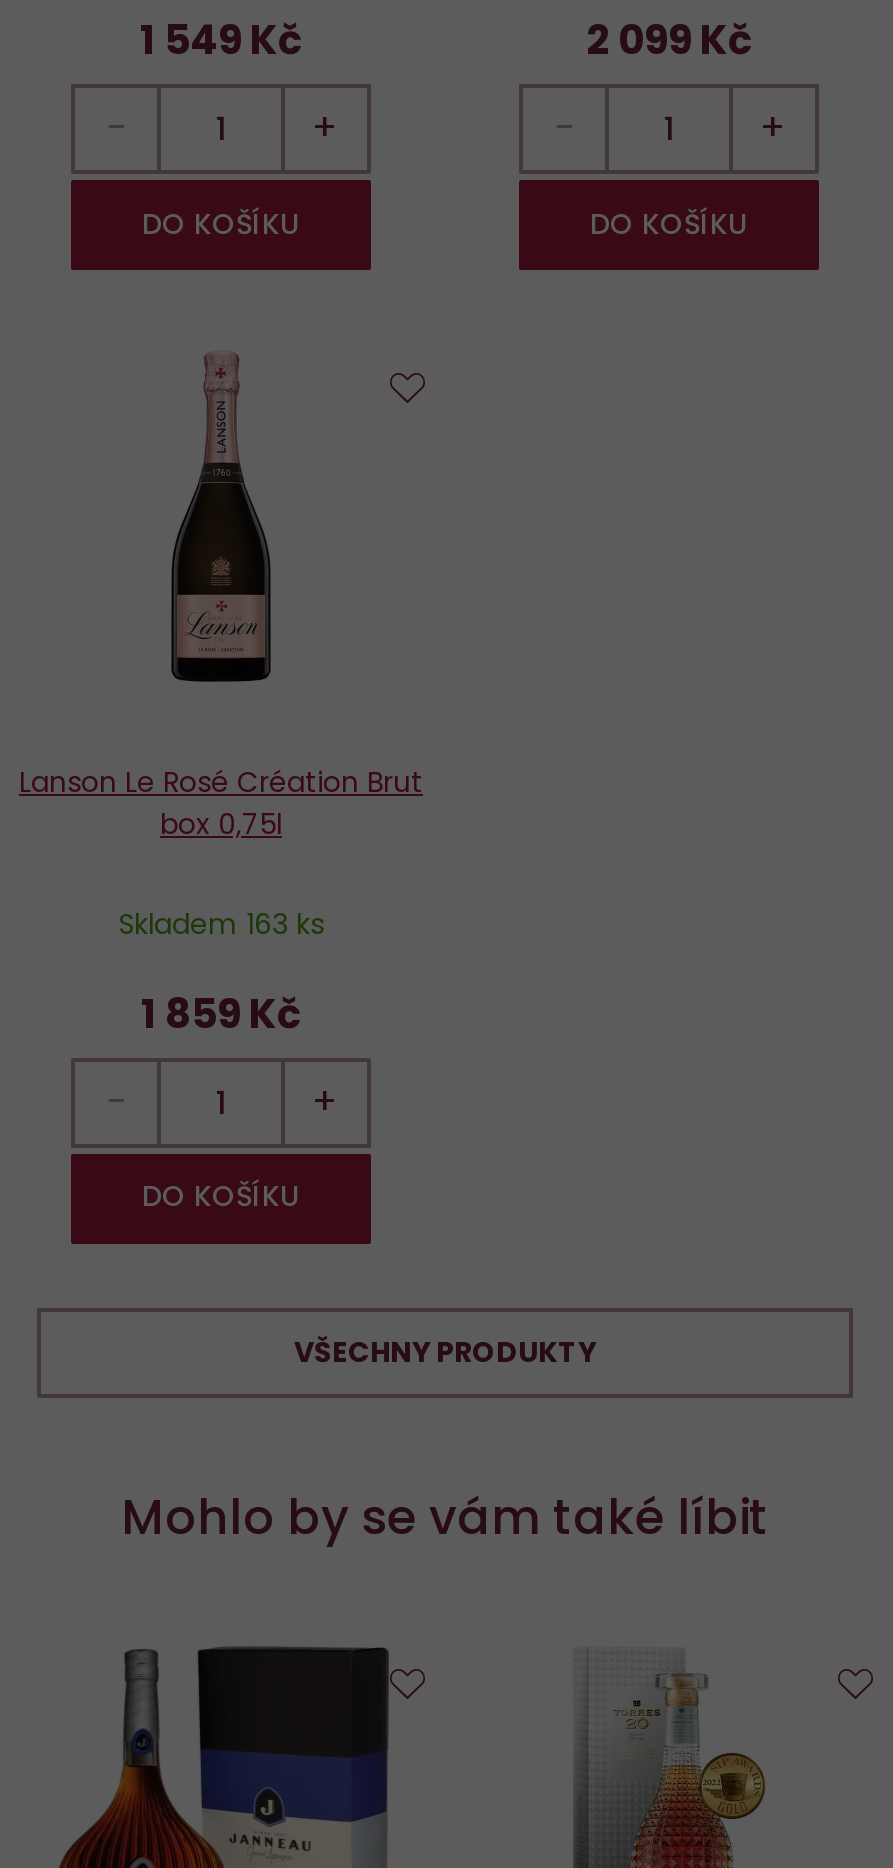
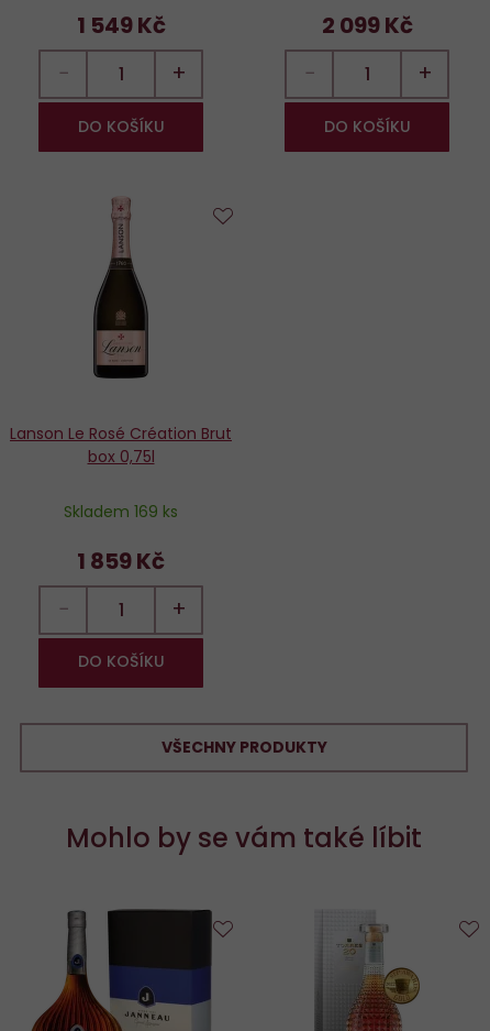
[118,904,324,944] Skladem 163 ks -> [64,501,178,523] Skladem 169 ks

